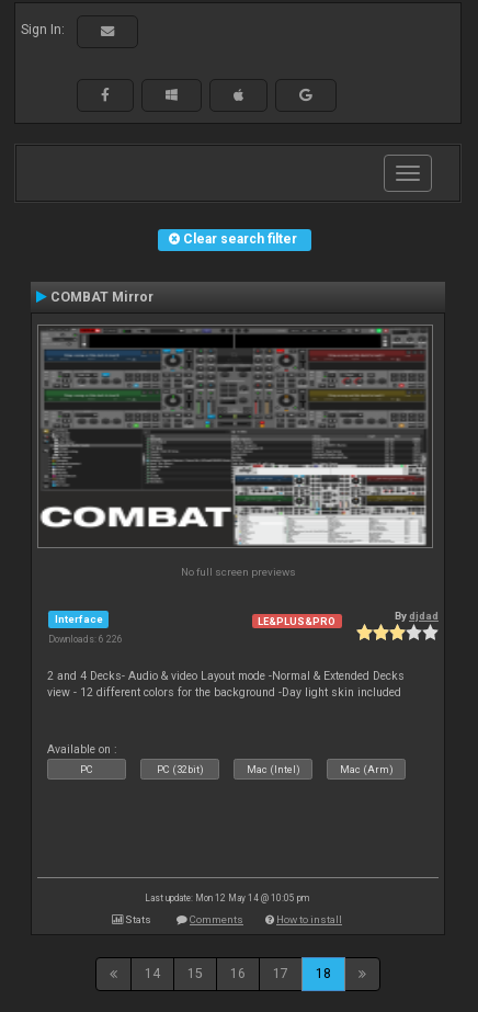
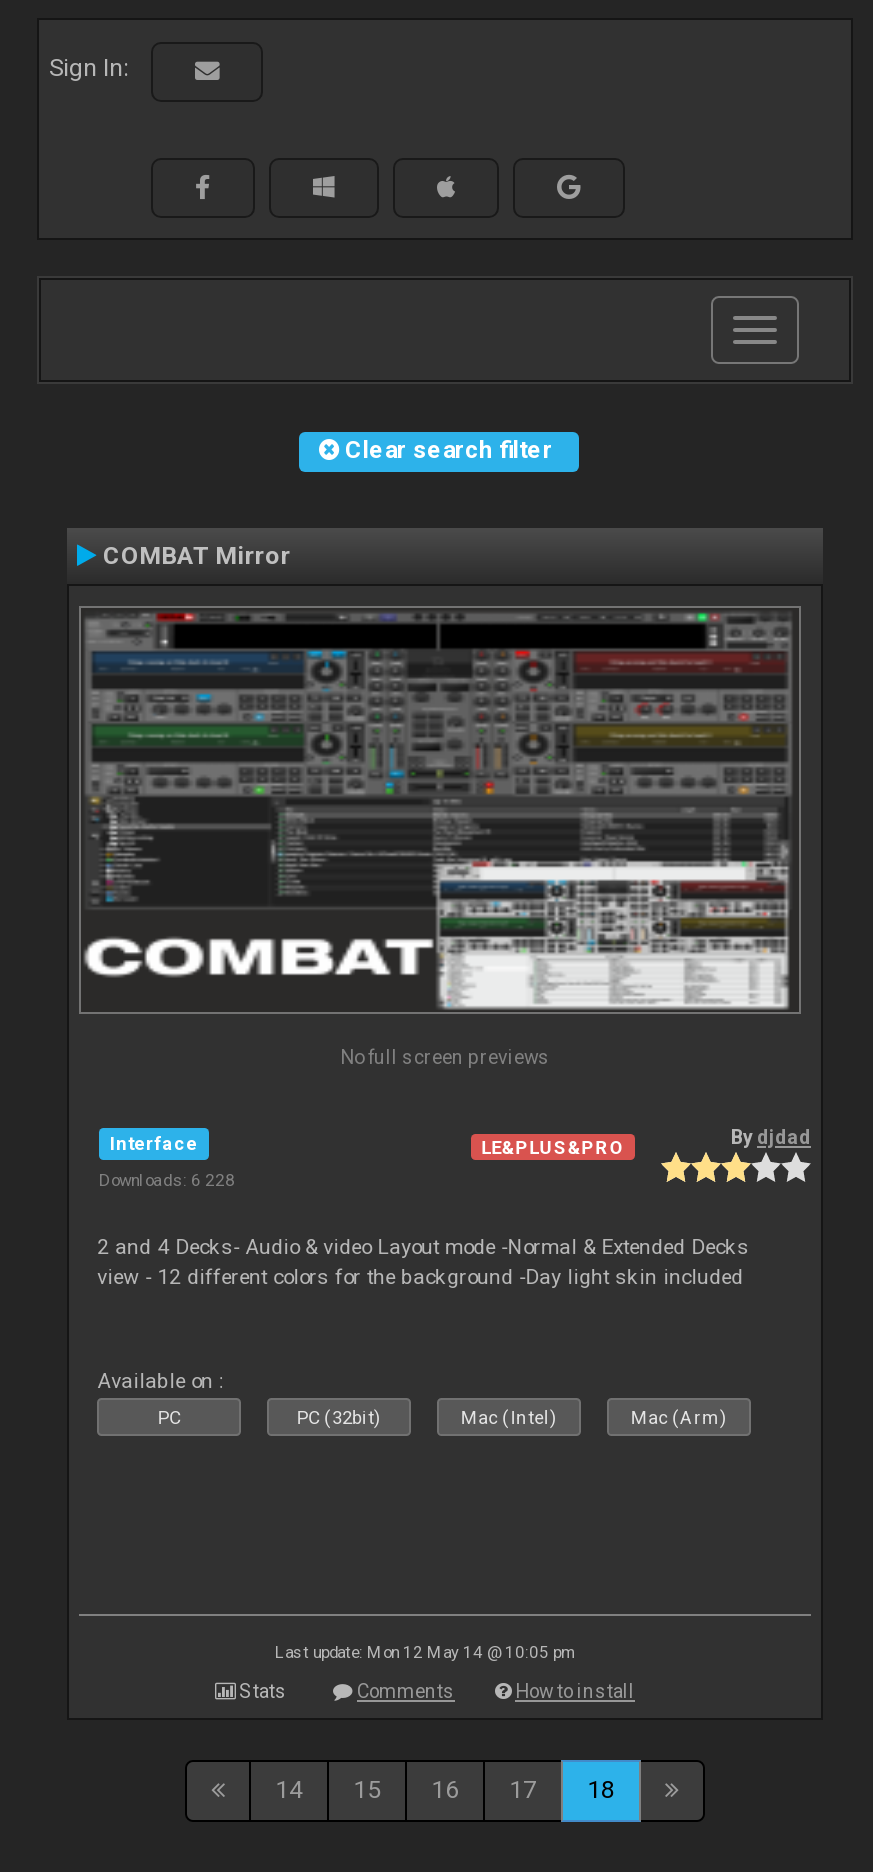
[48,633,123,644] Downloads: 6 226 -> [99,1169,235,1189] Downloads: 6 228

